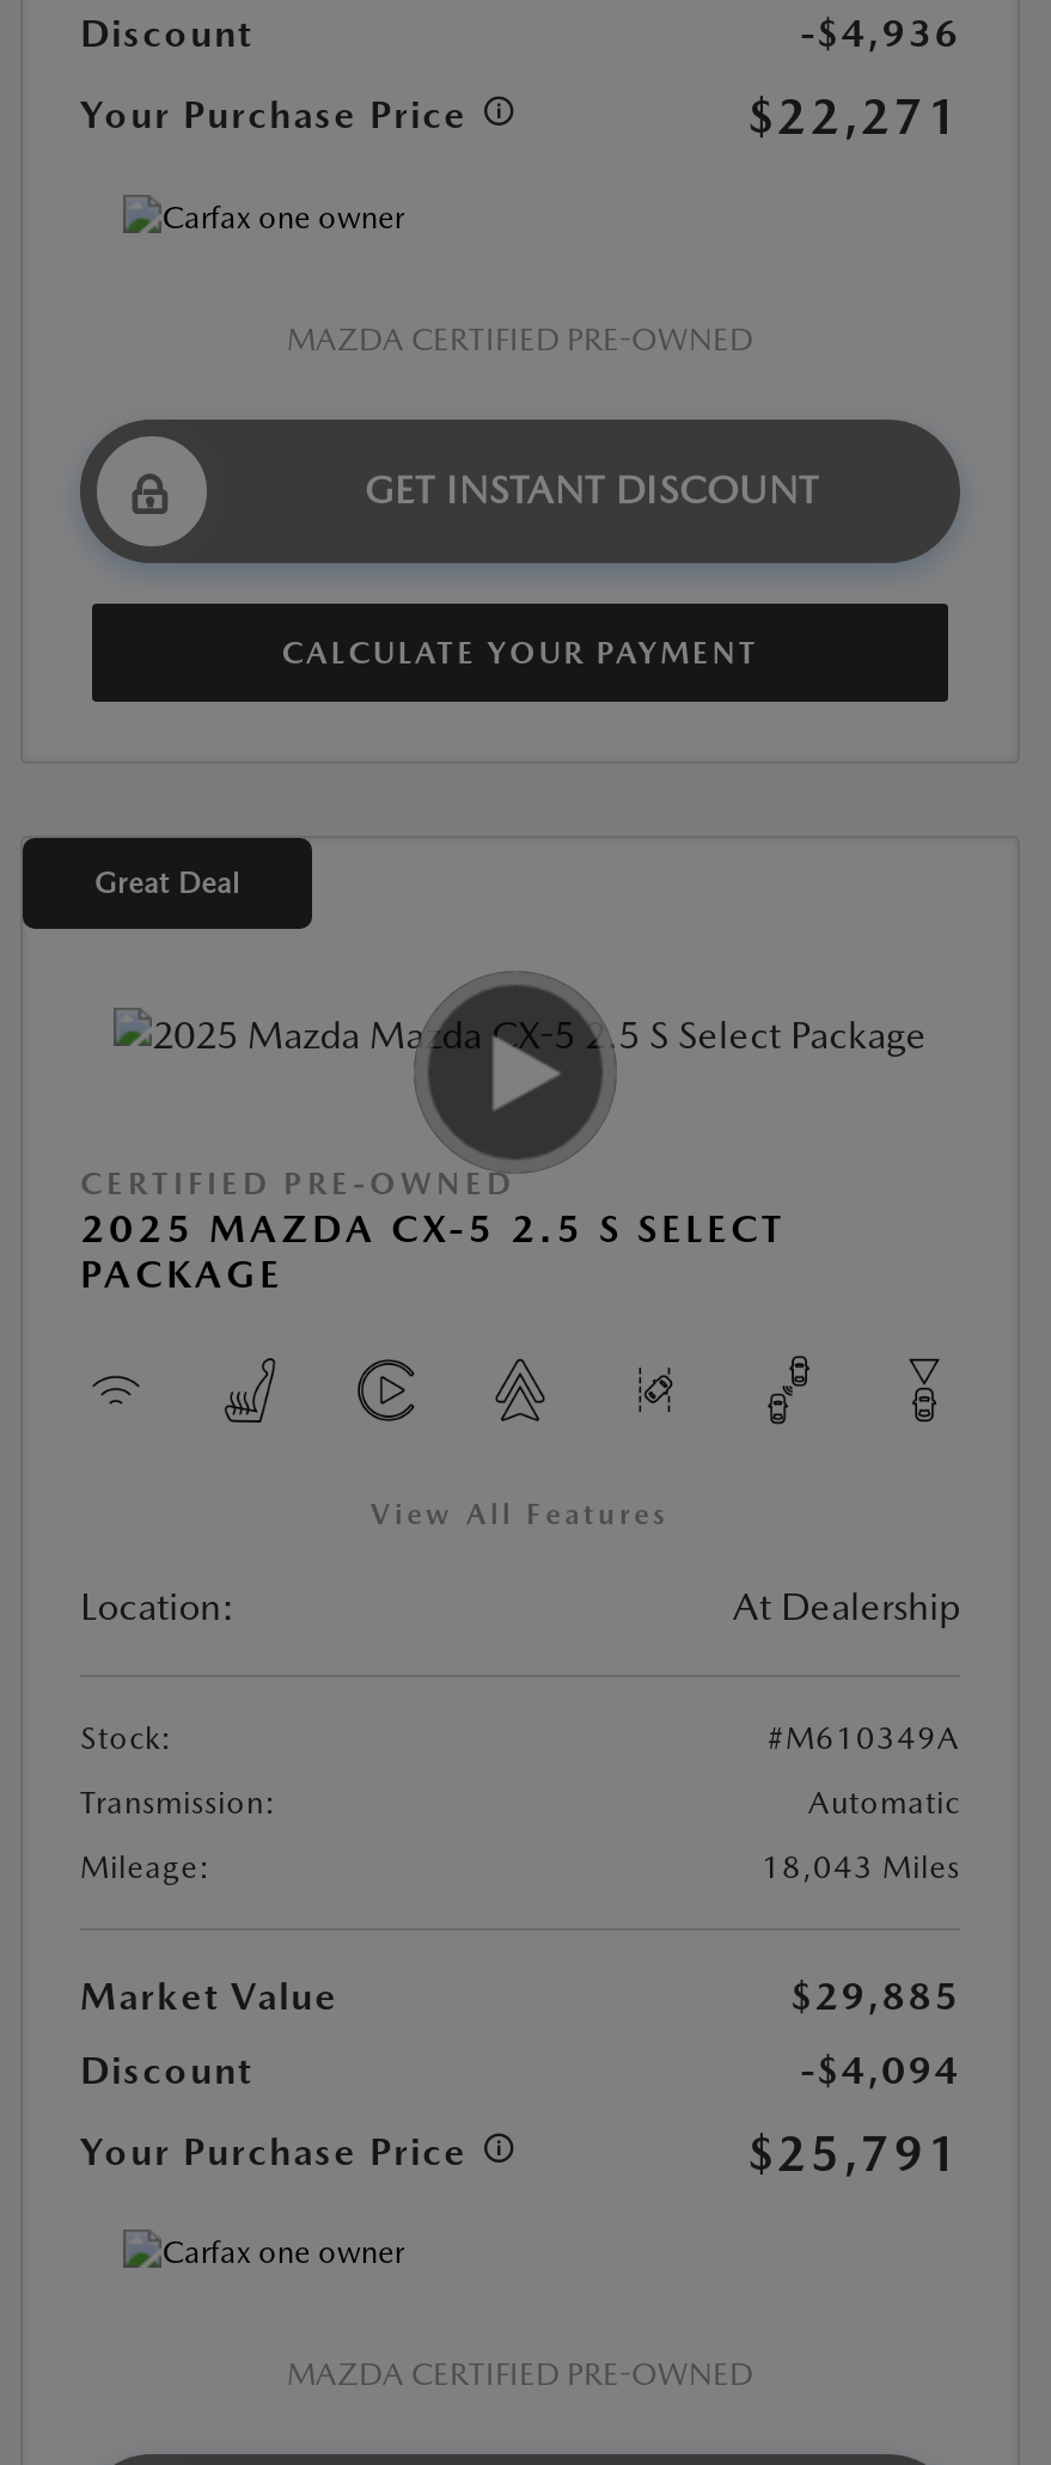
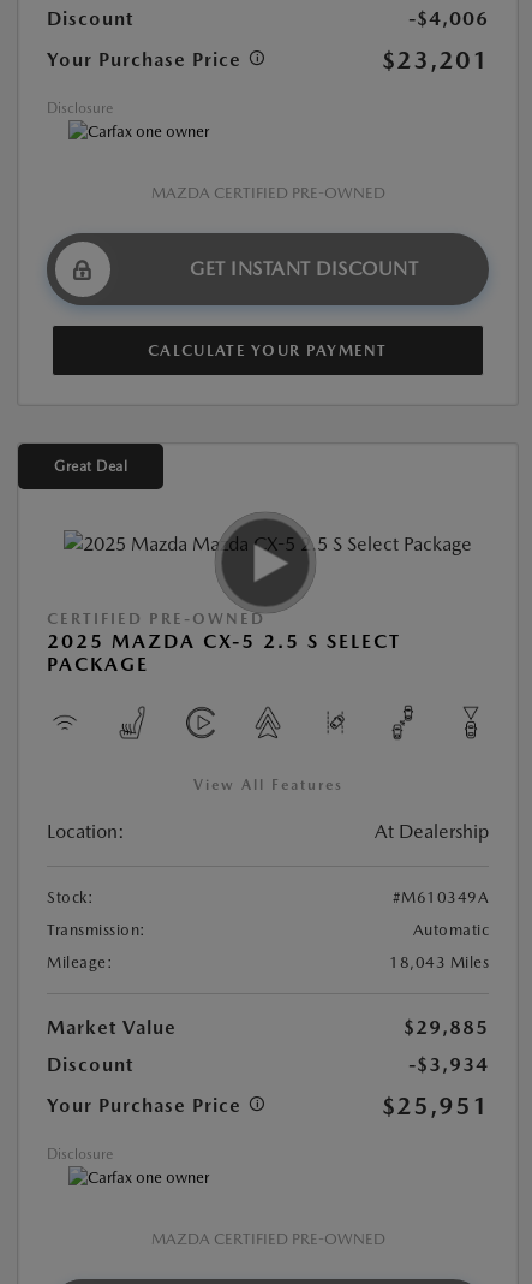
[800,12,960,57] -$4,936 -> [408,7,489,30] -$4,006
[747,88,960,146] $22,271 -> [47,46,489,117] $23,201 | Disclosure
[800,2048,960,2094] -$4,094 -> [408,1053,489,1076] -$3,934
[747,2125,960,2182] $25,791 -> [47,1091,489,1162] $25,951 | Disclosure

